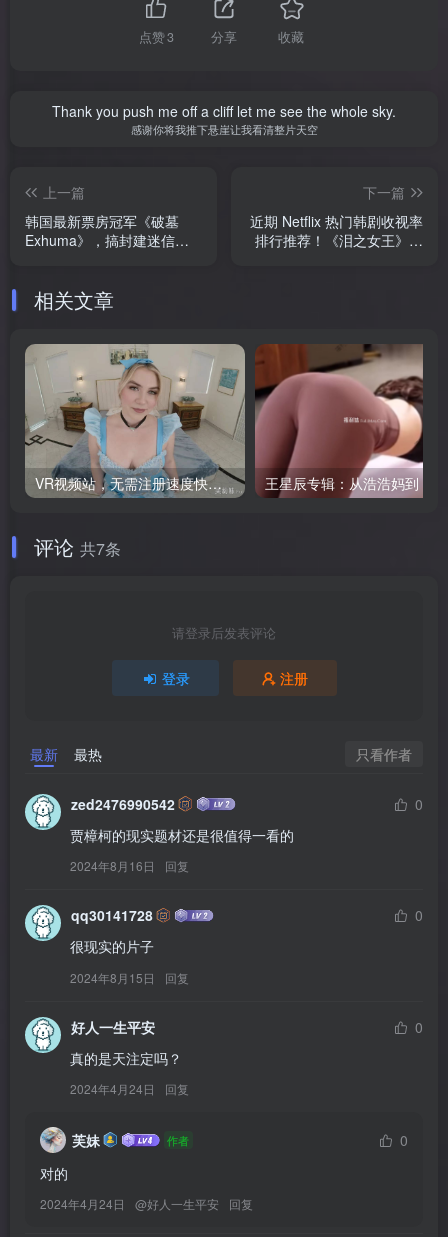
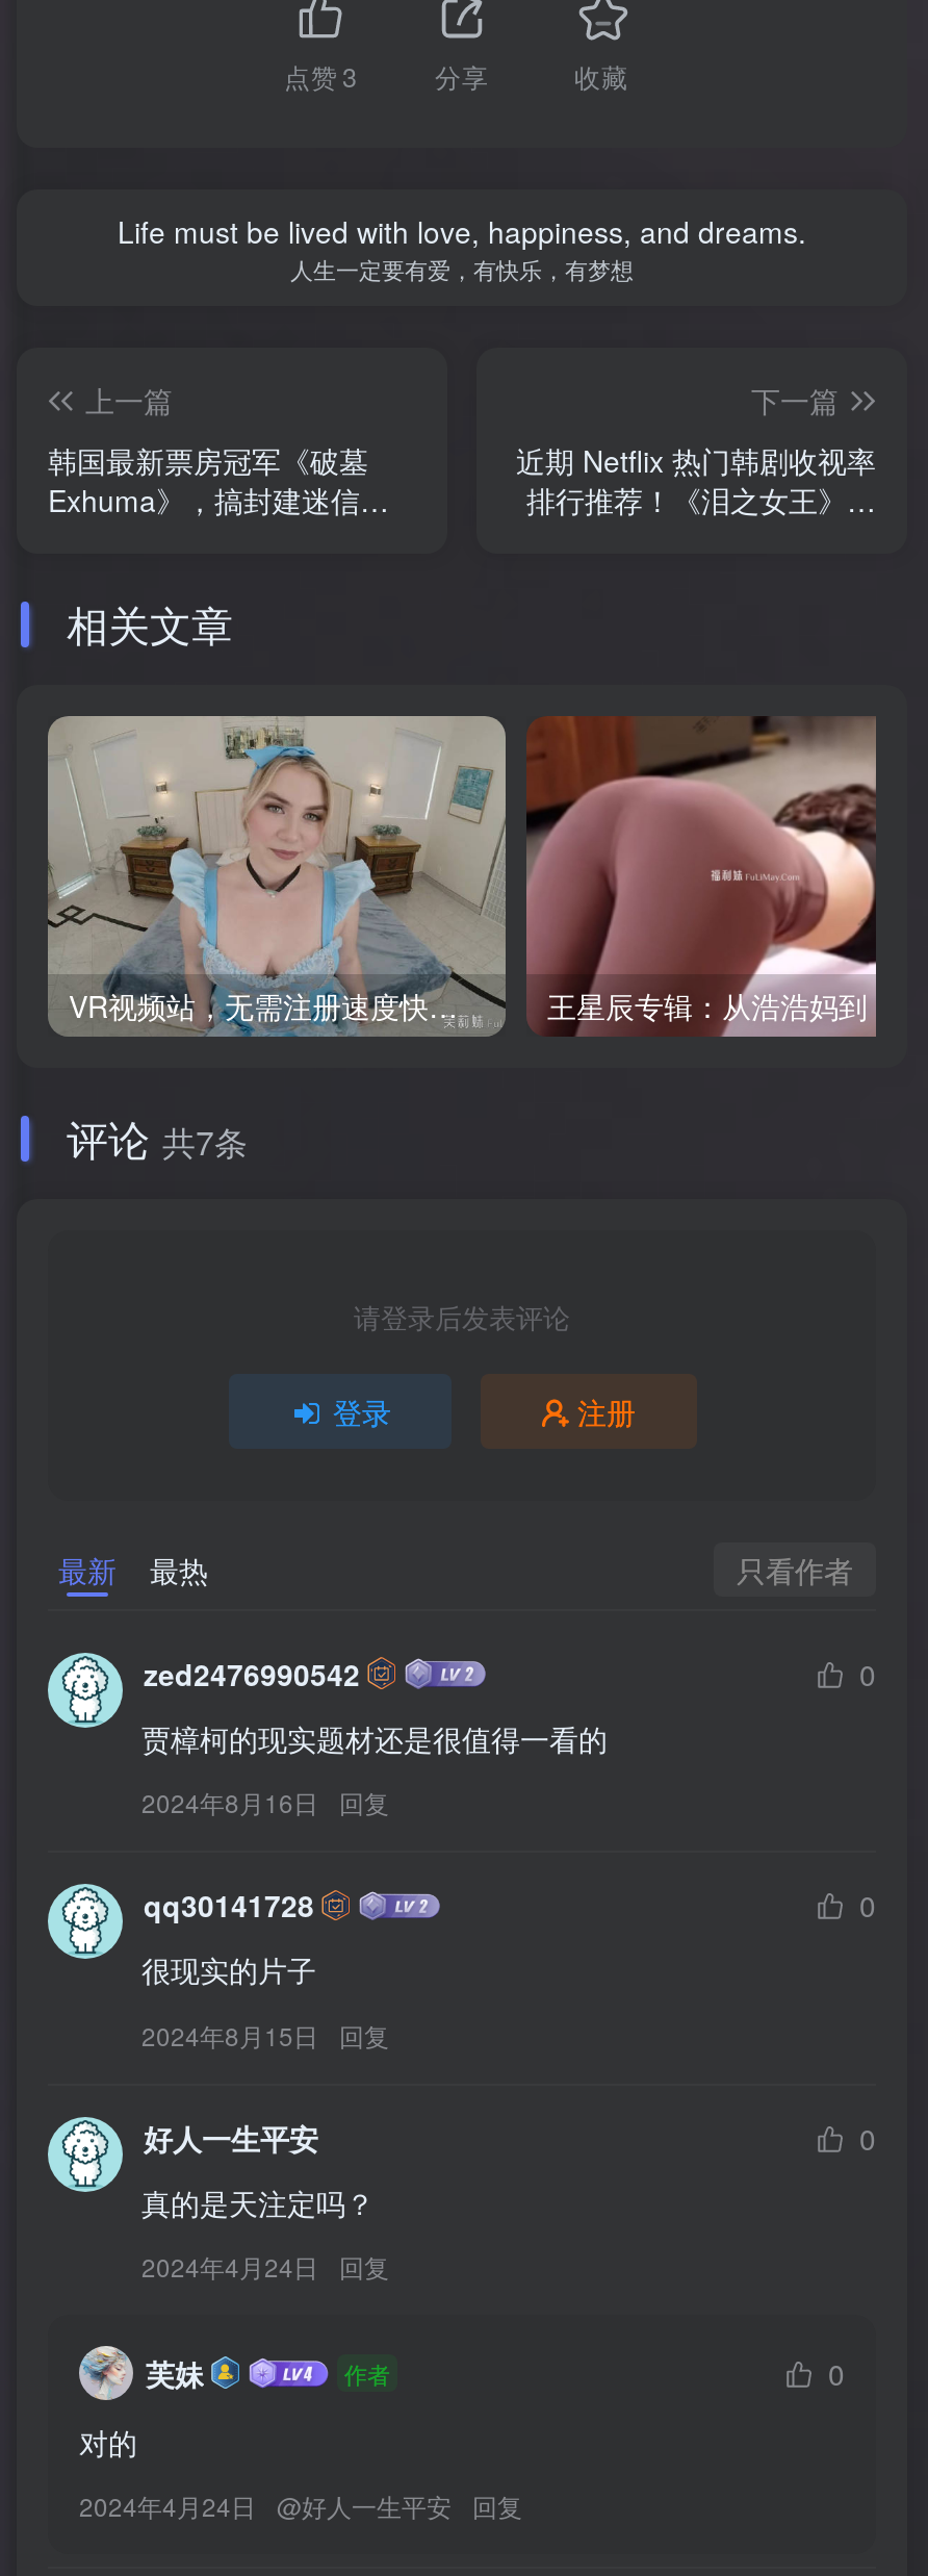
[52,101,396,137] Thank you push me off a cliff let me see the whole sky. | 感谢你将我推下悬崖让我看清整片天空 -> [118,210,806,285] Life must be lived with love, happiness, and dreams. | 人生一定要有爱，有快乐，有梦想

